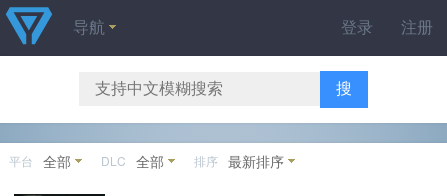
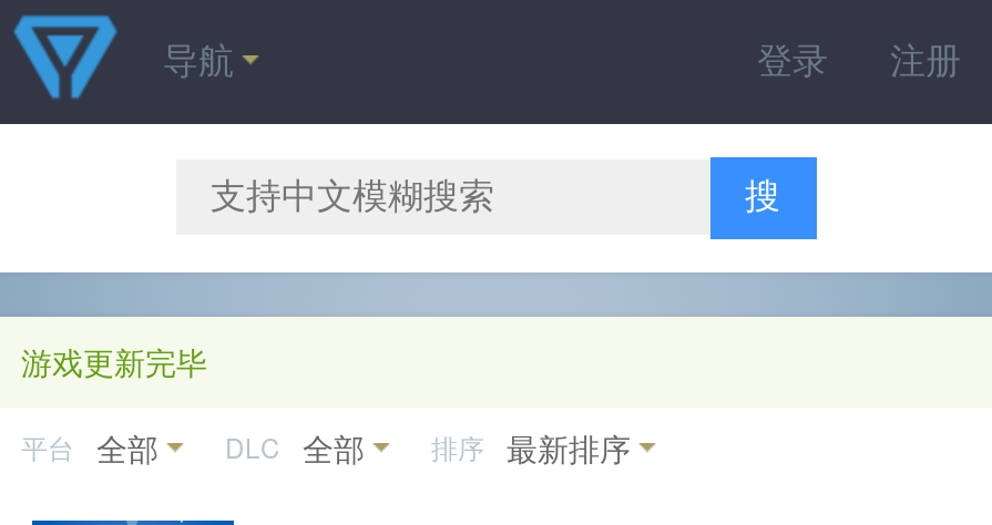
none -> [21,339,207,383] 游戏更新完毕

